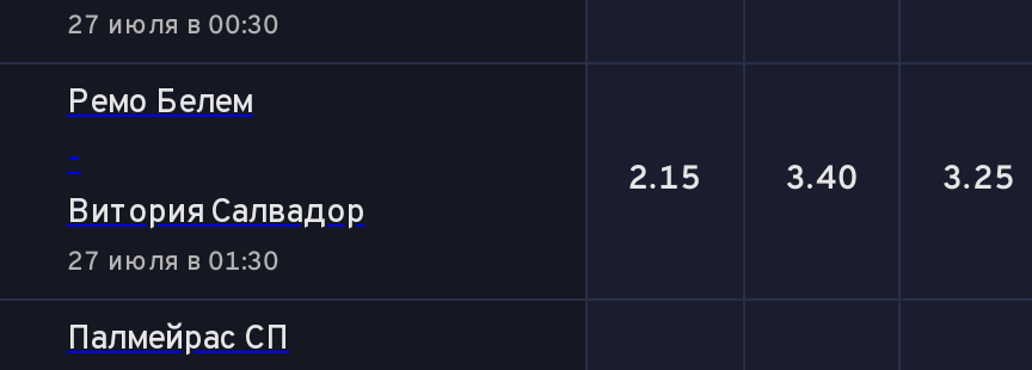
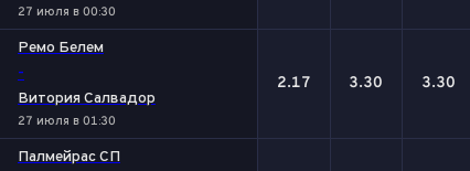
[628,160,702,201] 2.15 -> [277,74,311,93] 2.17
[785,160,859,201] 3.40 -> [349,74,383,93] 3.30
[941,160,1016,201] 3.25 -> [422,74,456,93] 3.30

